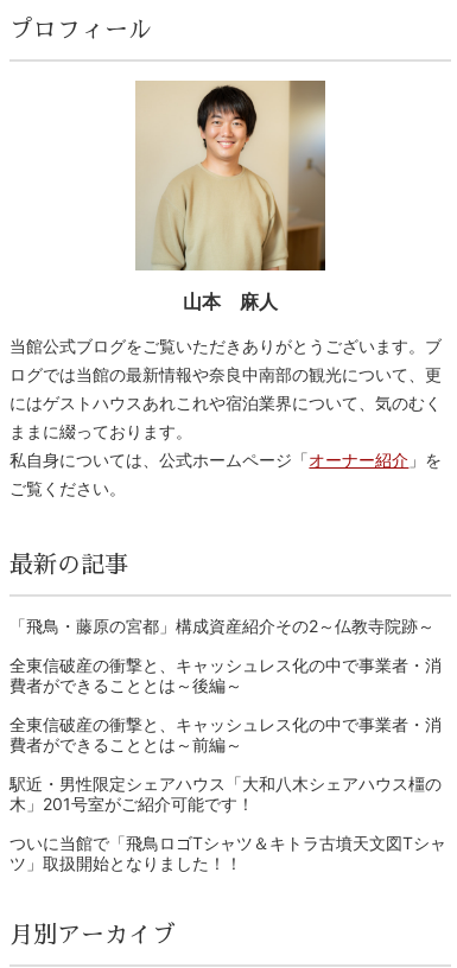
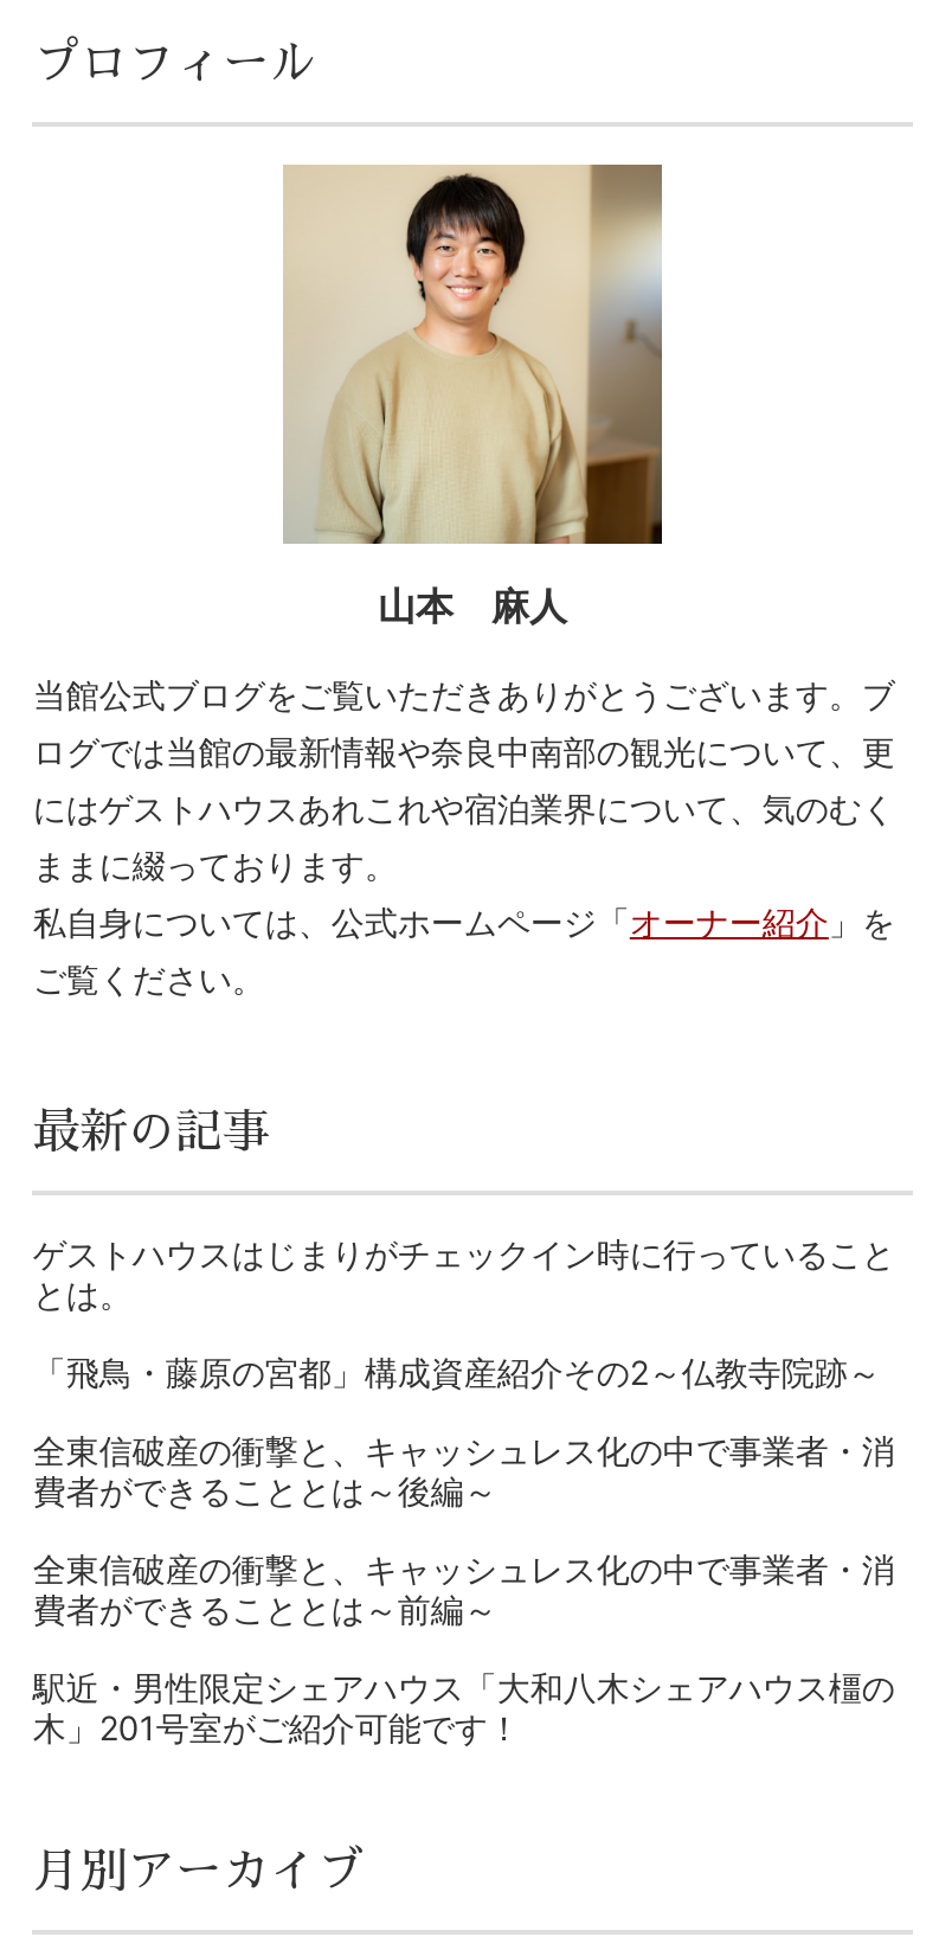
none -> [33,1233,895,1314] ゲストハウスはじまりがチェックイン時に行っていること | とは。
moved [10,616,442,814] -> [33,1352,895,1747]: 「飛鳥・藤原の宮都」構成資産紹介その2～仏教寺院跡～ | 全東信破産の衝撃と、キャッシュレス化の中で事業者・消 | 費者ができることとは～後編～ | 全東信破産の衝撃と、キャッシュレス化の中で事業者・消 | 費者ができることとは～前編～ | 駅近・男性限定シェアハウス「大和八木シェアハウス橿の | 木」201号室がご紹介可能です！
[10,833,447,873] ついに当館で「飛鳥ロゴTシャツ＆キトラ古墳天文図Tシャ | ツ」取扱開始となりました！！ -> none

